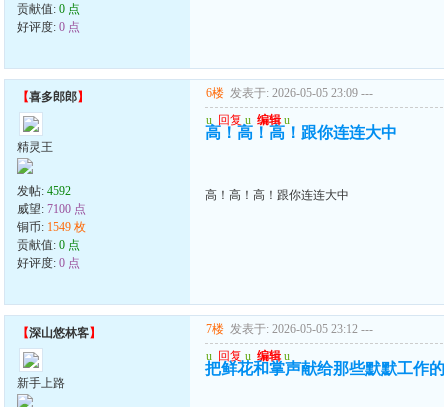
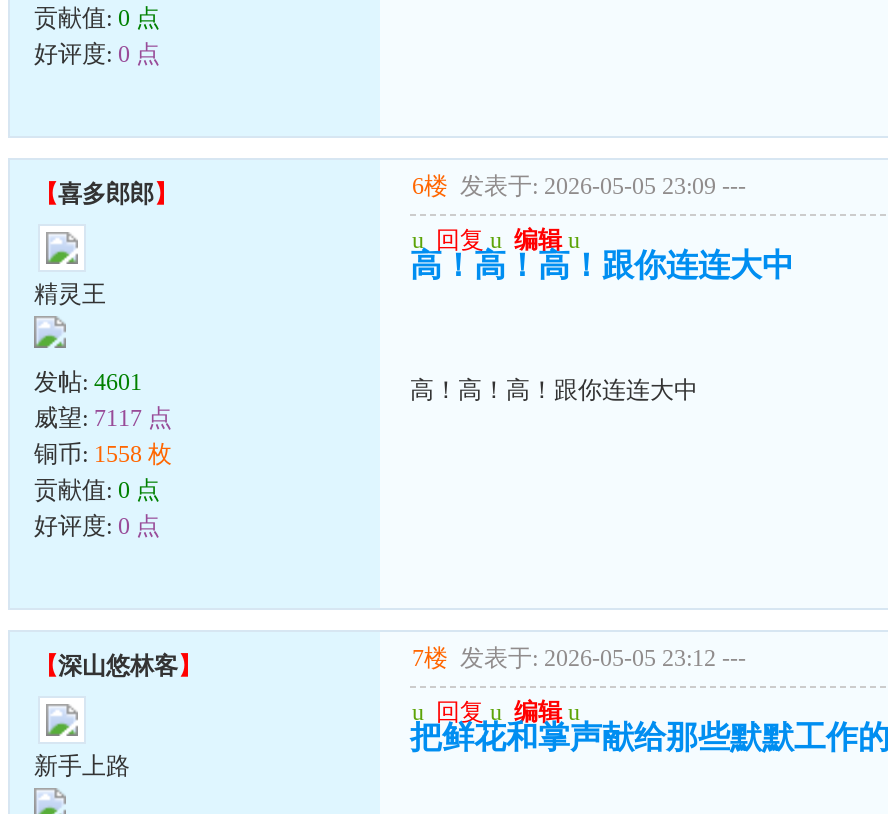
[17,184,71,198] 发帖: 4592 -> [34,368,142,396] 发帖: 4601
[17,202,86,216] 威望: 7100 点 -> [34,404,172,432] 威望: 7117 点
[17,220,86,234] 铜币: 1549 枚 -> [34,440,172,468] 铜币: 1558 枚

